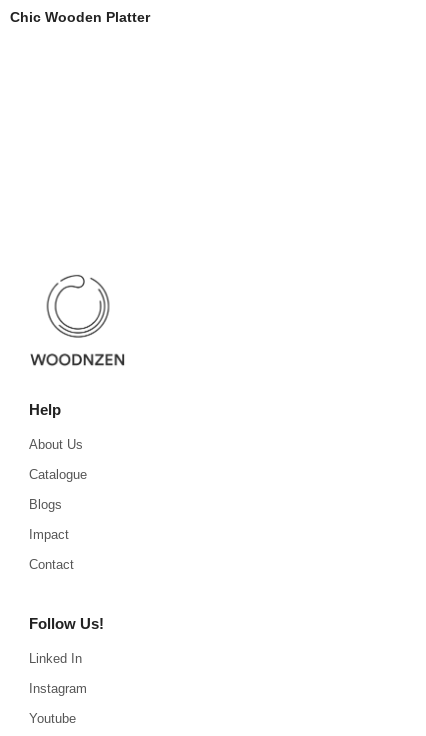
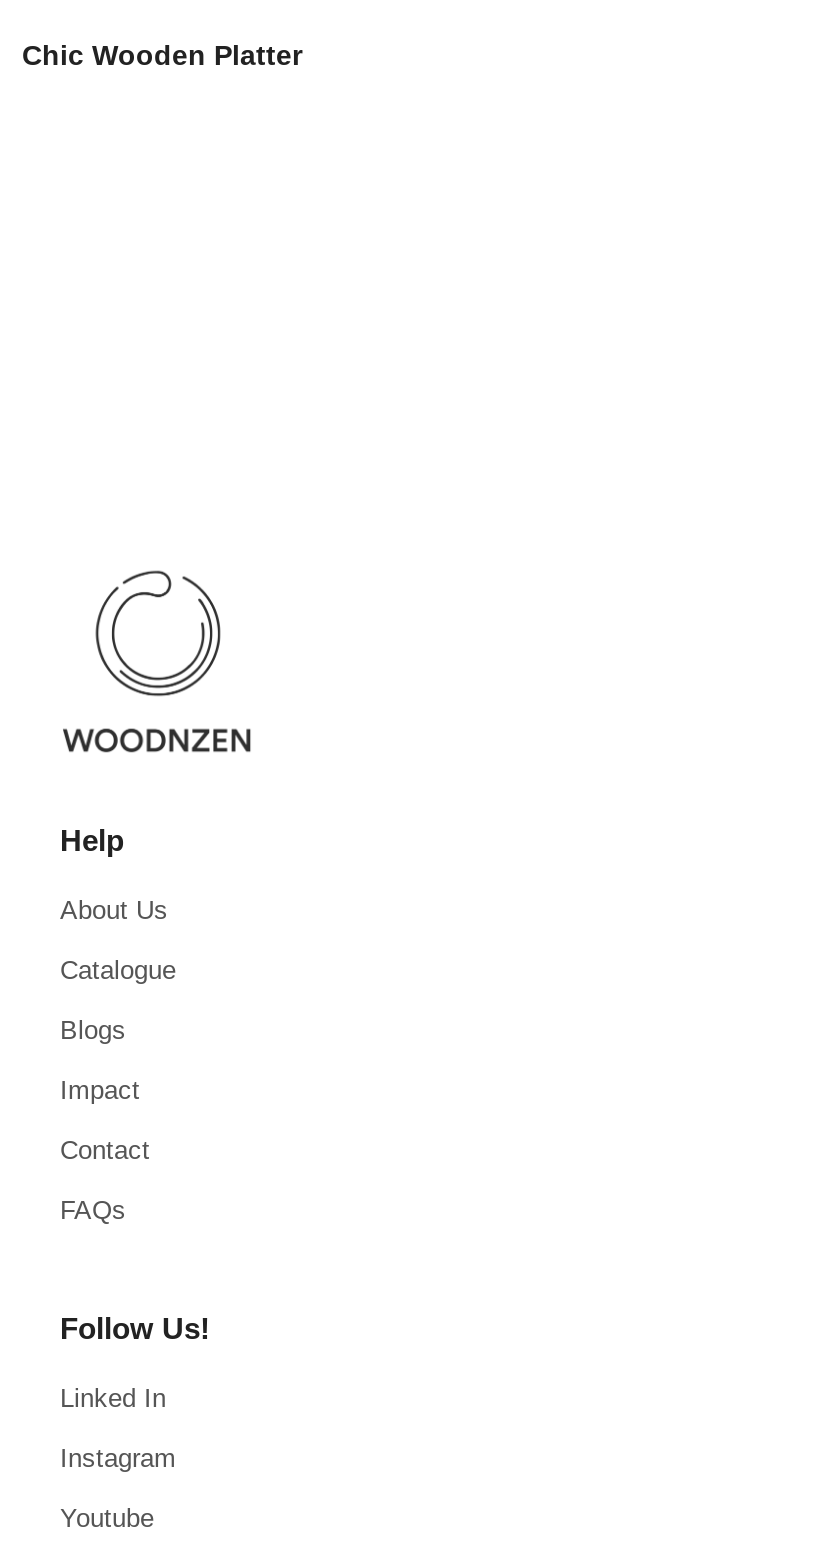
none -> [60,1194,126,1224] FAQs

